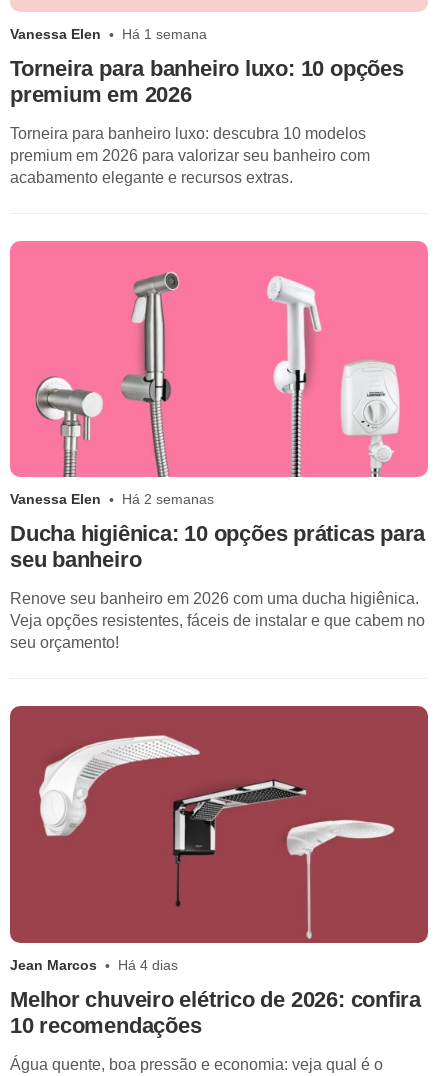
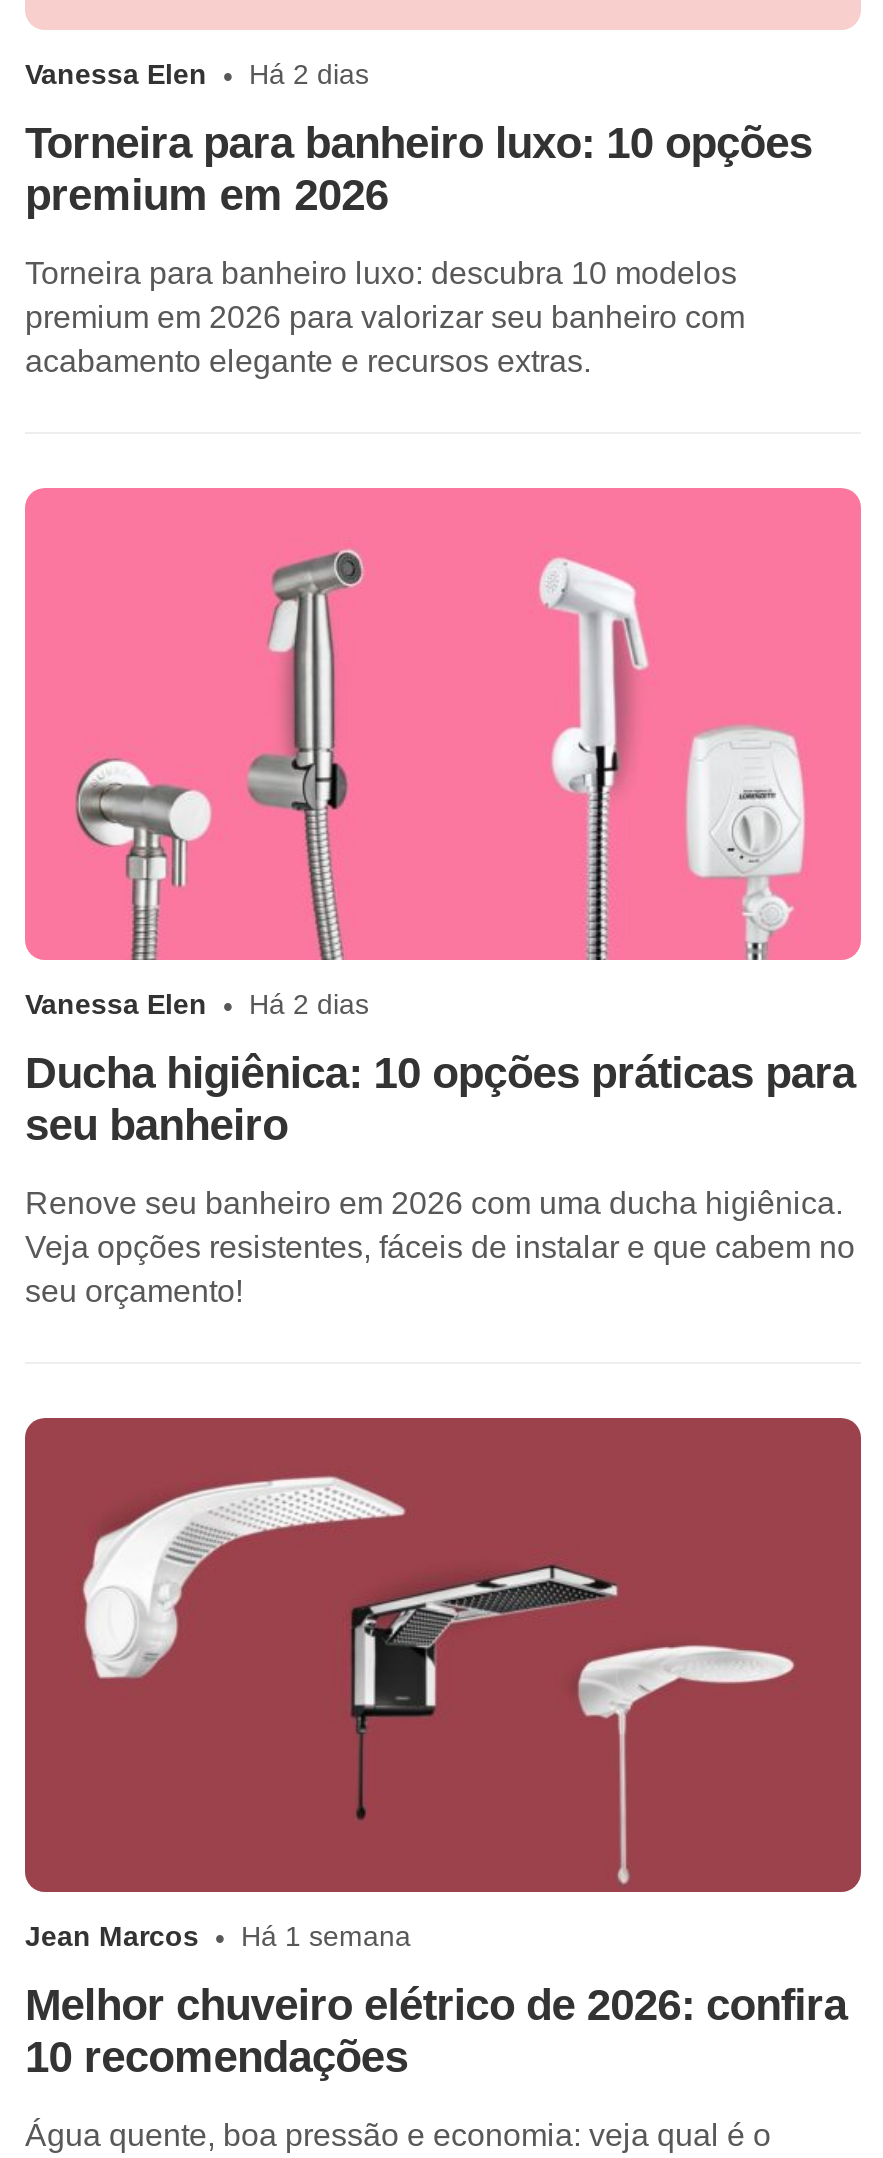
[10,25,207,41] Vanessa Elen Há 1 semana -> [25,57,369,89] Vanessa Elen Há 2 dias
[10,491,214,507] Vanessa Elen Há 2 semanas -> [25,988,369,1020] Vanessa Elen Há 2 dias
[10,957,178,973] Jean Marcos Há 4 dias -> [25,1919,411,1951] Jean Marcos Há 1 semana

